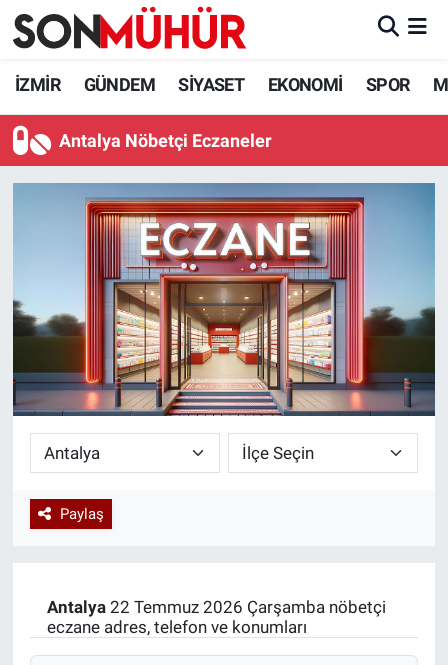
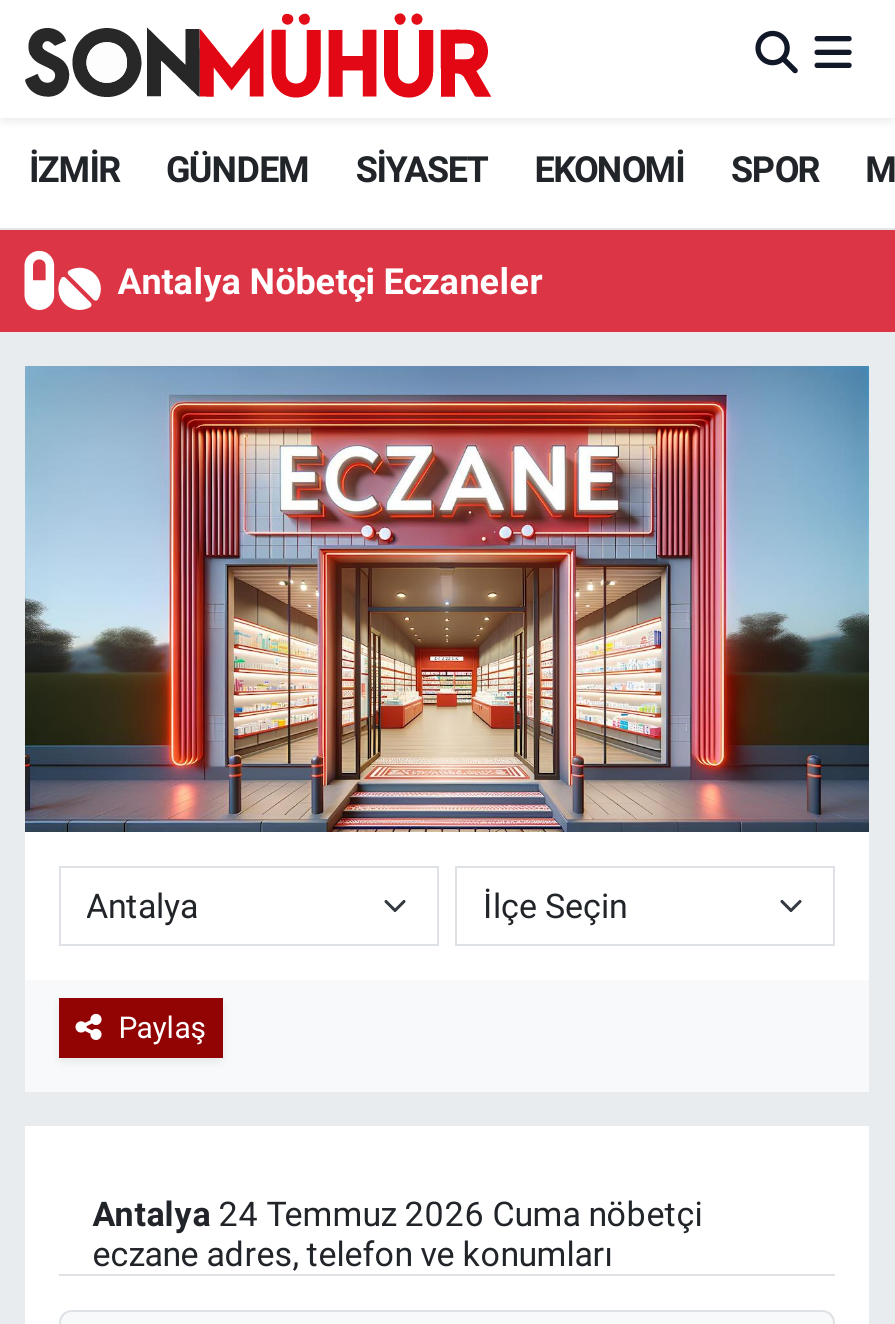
[47,597,386,617] Antalya 22 Temmuz 2026 Çarşamba nöbetçi -> [93,1194,703,1234] Antalya 24 Temmuz 2026 Cuma nöbetçi

